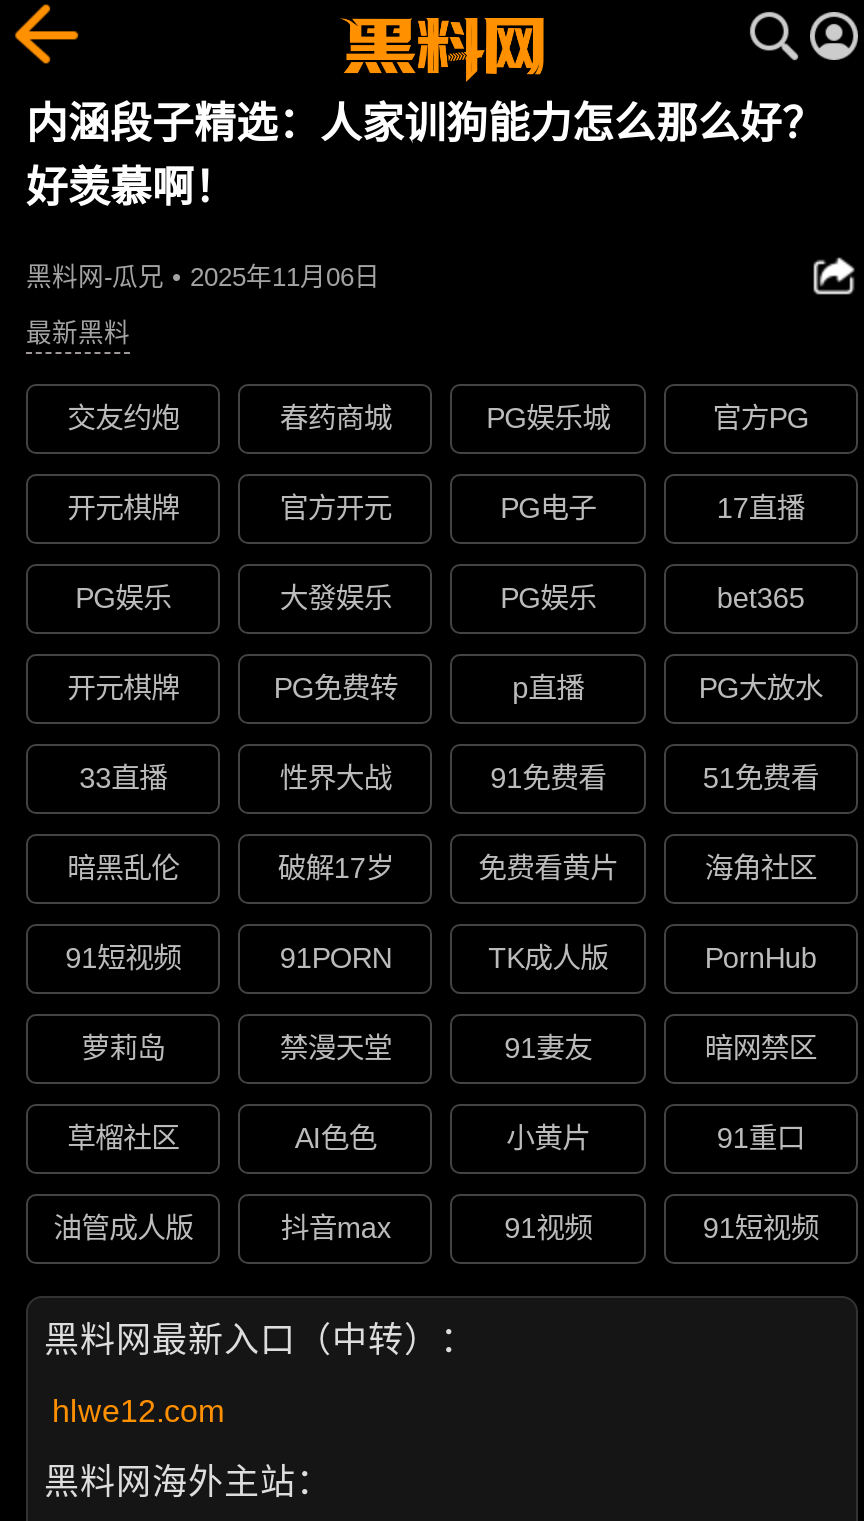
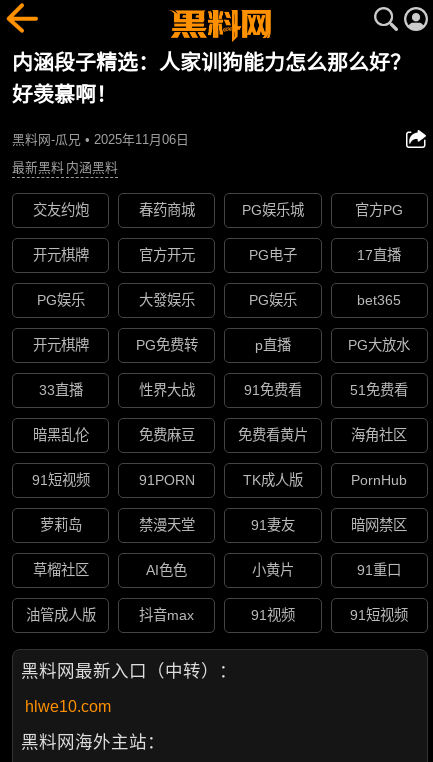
[26,319,130,349] 最新黑料 -> [12,160,118,175] 最新黑料 内涵黑料
[278,853,394,885] 破解17岁 -> [139,427,195,443] 免费麻豆
[52,1394,224,1428] hlwe12.com -> [25,698,111,715] hlwe10.com

